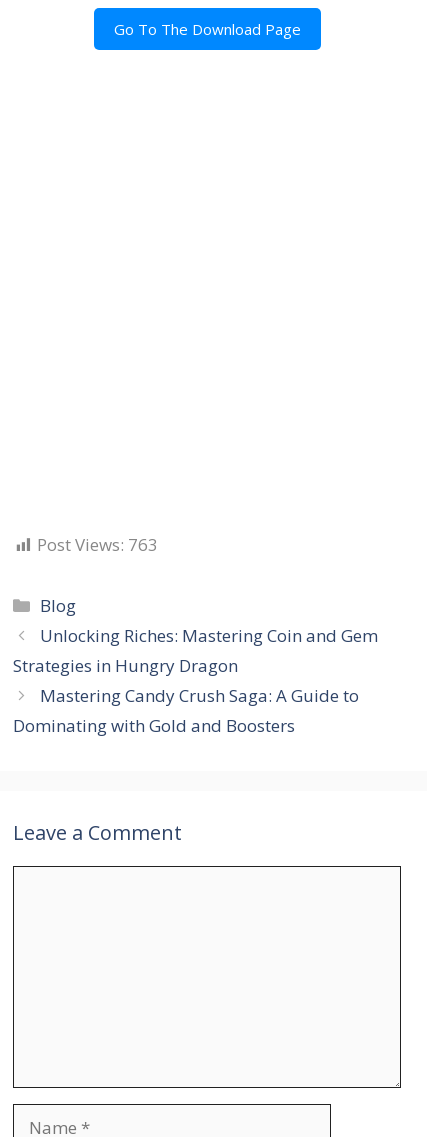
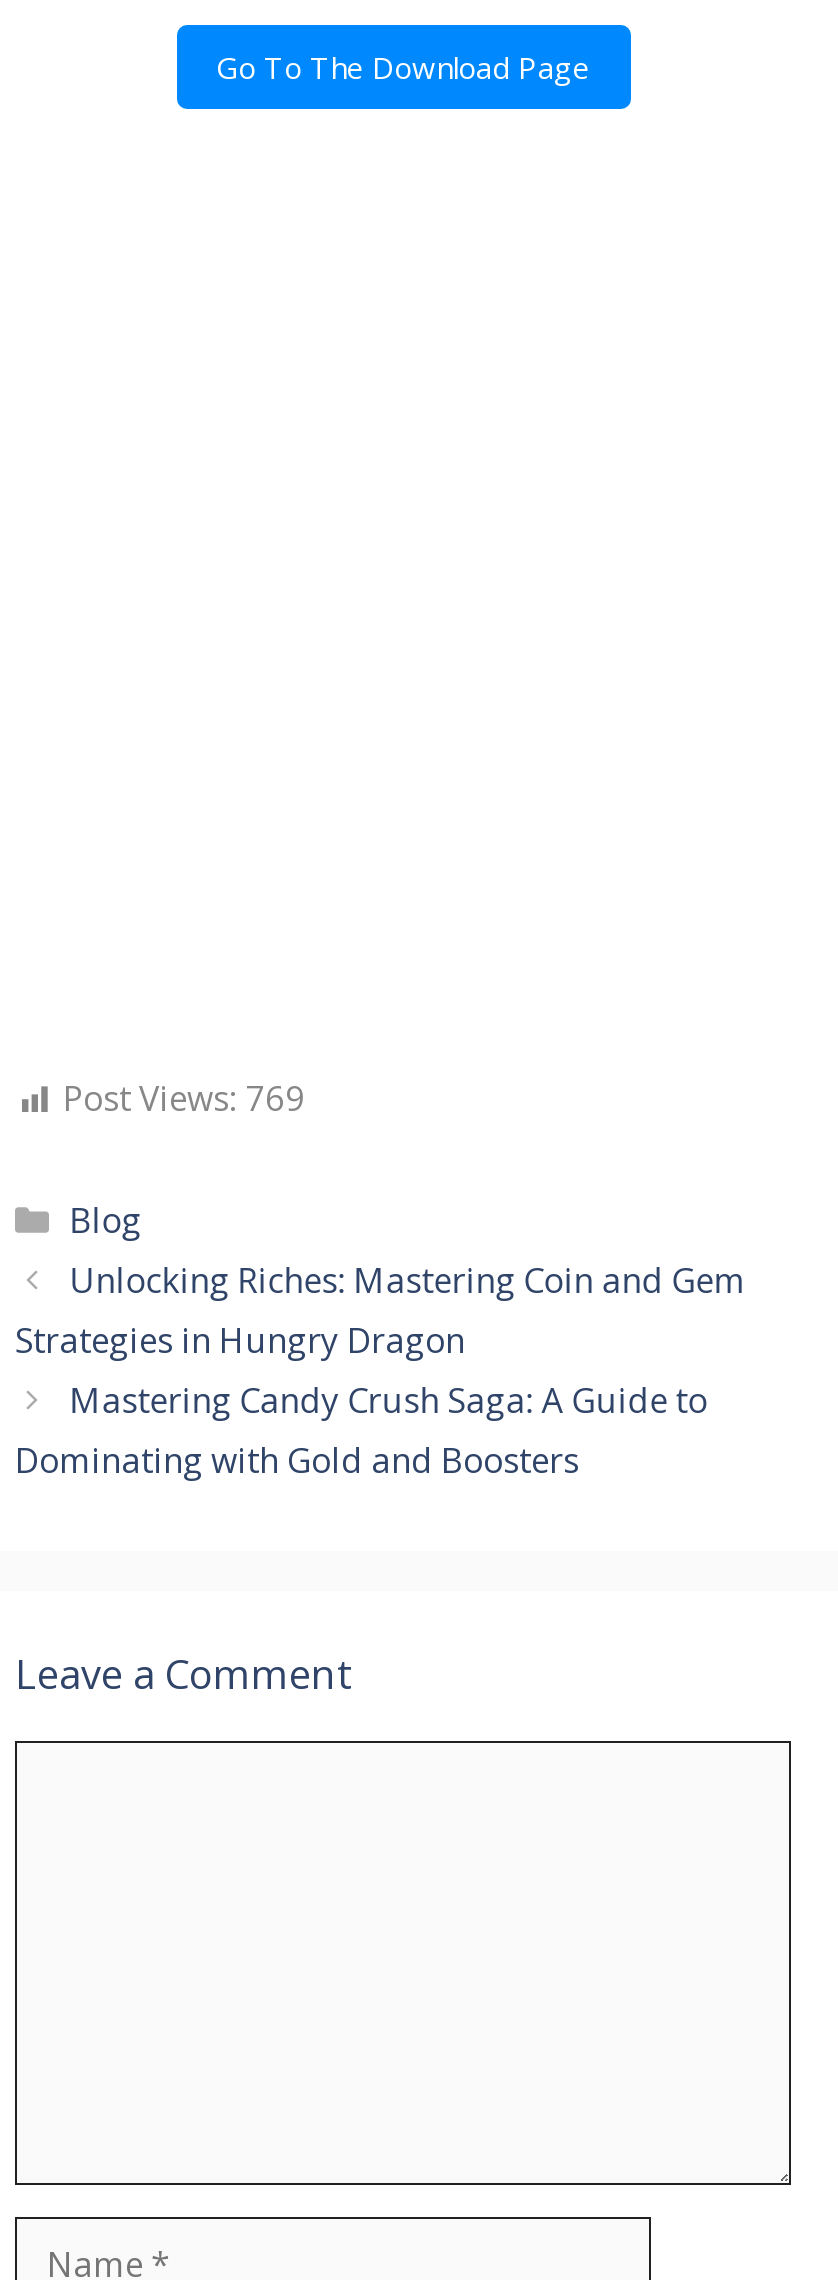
[37,533,158,556] Post Views: 763 -> [63,1075,305,1121] Post Views: 769

